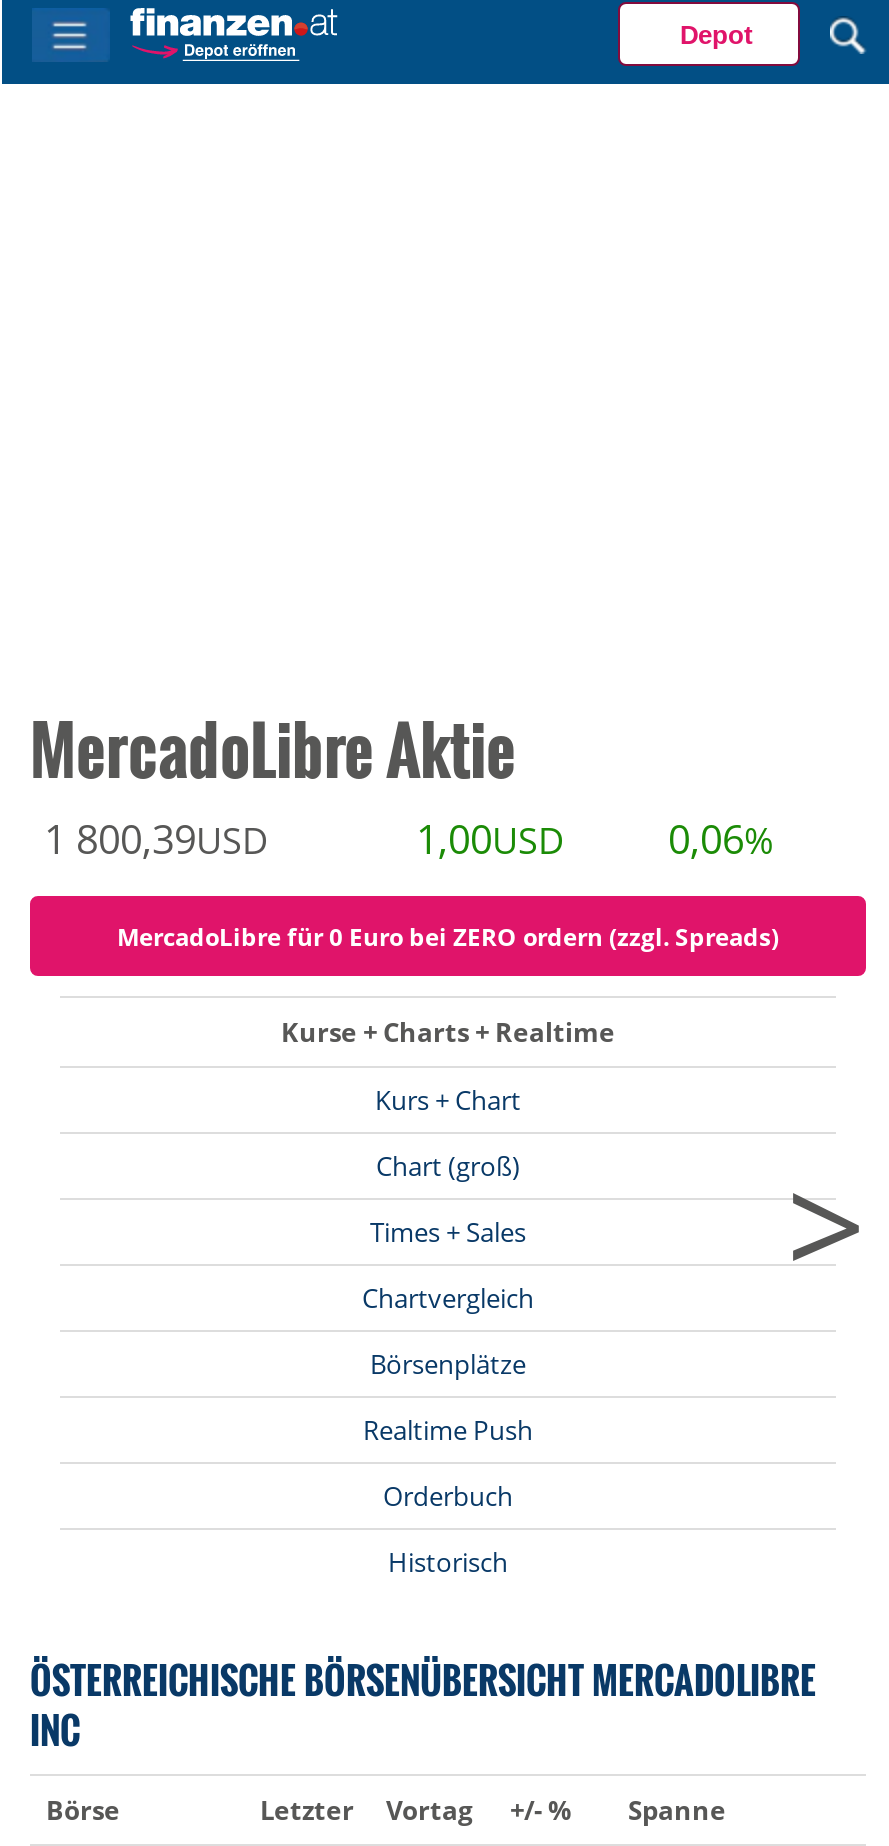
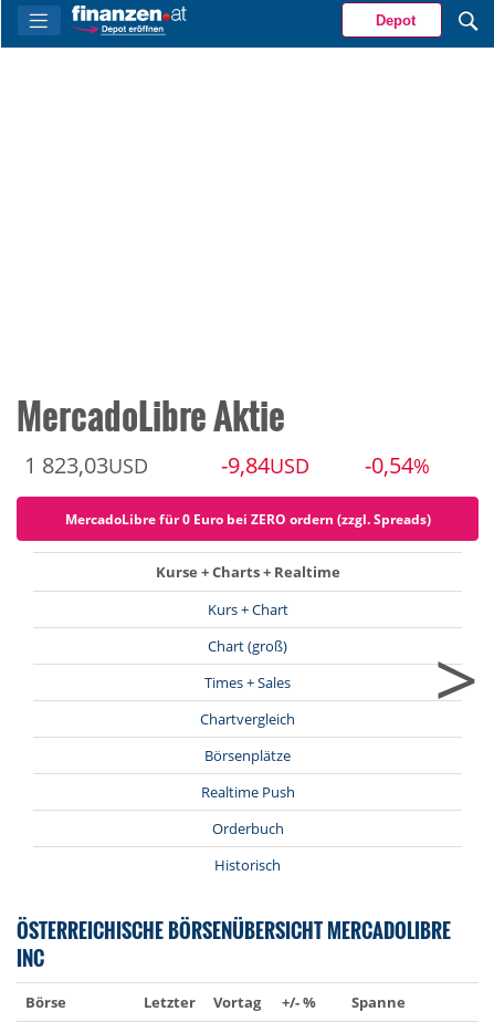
[44,812,268,866] 1 800,39USD -> [24,450,148,480] 1 823,03USD
[416,812,564,866] 1,00USD -> [221,450,309,480] -9,84USD
[668,812,774,866] 0,06% -> [365,450,430,480] -0,54%

